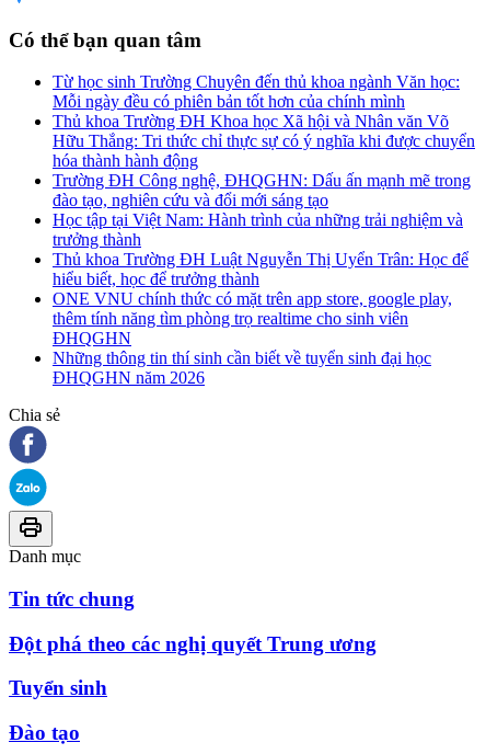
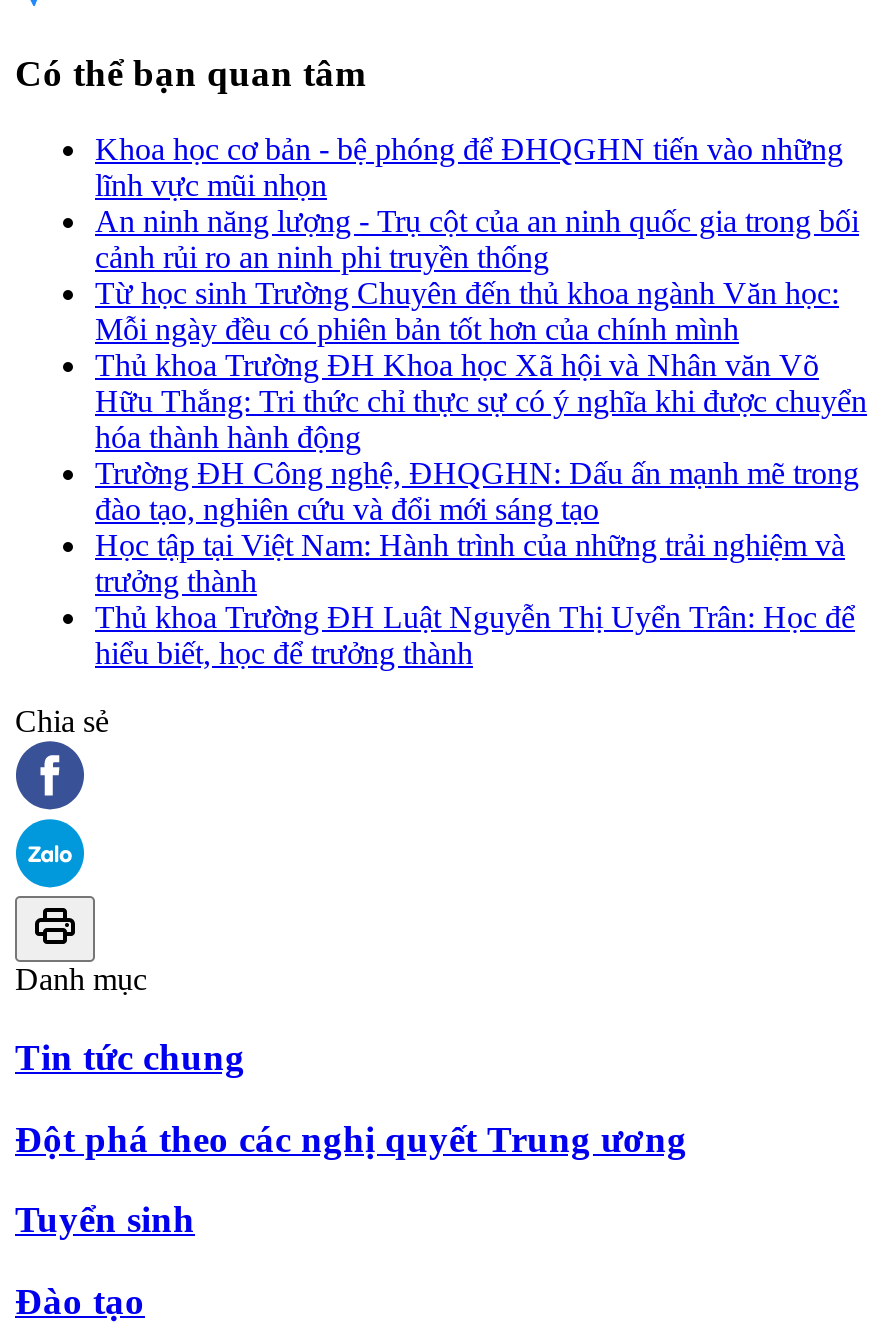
none -> [95,132,859,274] Khoa học cơ bản - bệ phóng để ĐHQGHN tiến vào những | lĩnh vực mũi nhọn | An ninh năng lượng - Trụ cột của an ninh quốc gia trong bối | cảnh rủi ro an ninh phi truyền thống
moved [53,73,475,288] -> [95,276,867,670]: Từ học sinh Trường Chuyên đến thủ khoa ngành Văn học: | Mỗi ngày đều có phiên bản tốt hơn của chính mình | Thủ khoa Trường ĐH Khoa học Xã hội và Nhân văn Võ | ... | Thủ khoa Trường ĐH Luật Nguyễn Thị Uyển Trân: Học để | hiểu biết, học để trưởng thành
[53,290,452,387] ONE VNU chính thức có mặt trên app store, google play, | thêm tính năng tìm phòng trọ realtime cho sinh viên | ĐHQGHN | Những thông tin thí sinh cần biết về tuyển sinh đại học | ĐHQGHN năm 2026 -> none

